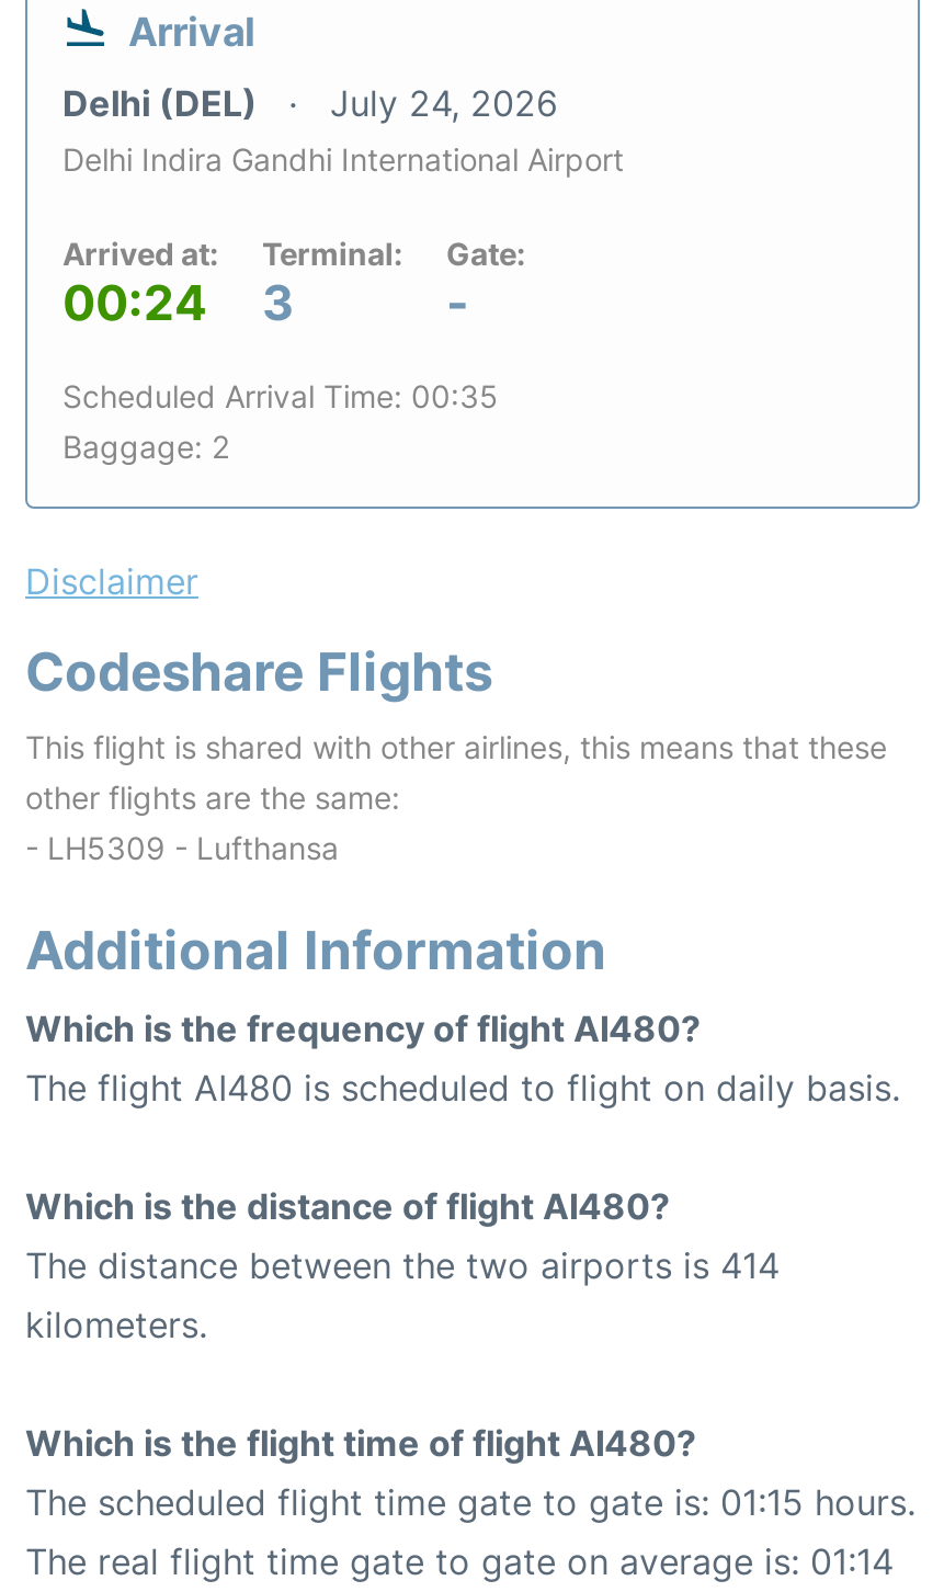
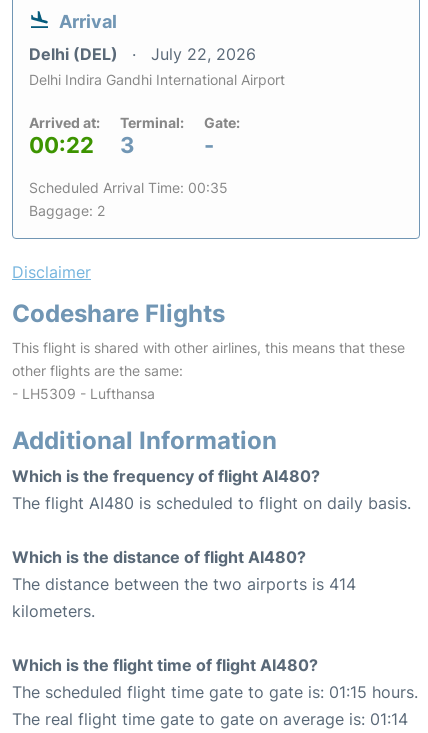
[62,82,558,126] Delhi (DEL) July 24, 2026 -> [29,44,256,64] Delhi (DEL) July 22, 2026
[62,275,295,332] 00:24 3 -> [29,132,135,158] 00:22 3

